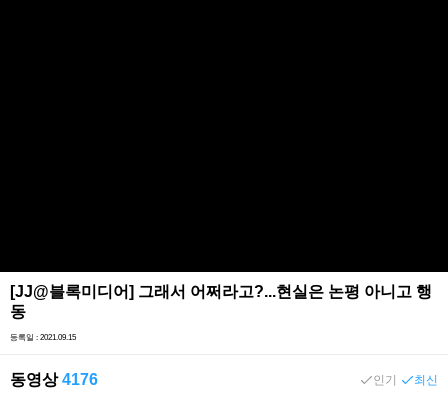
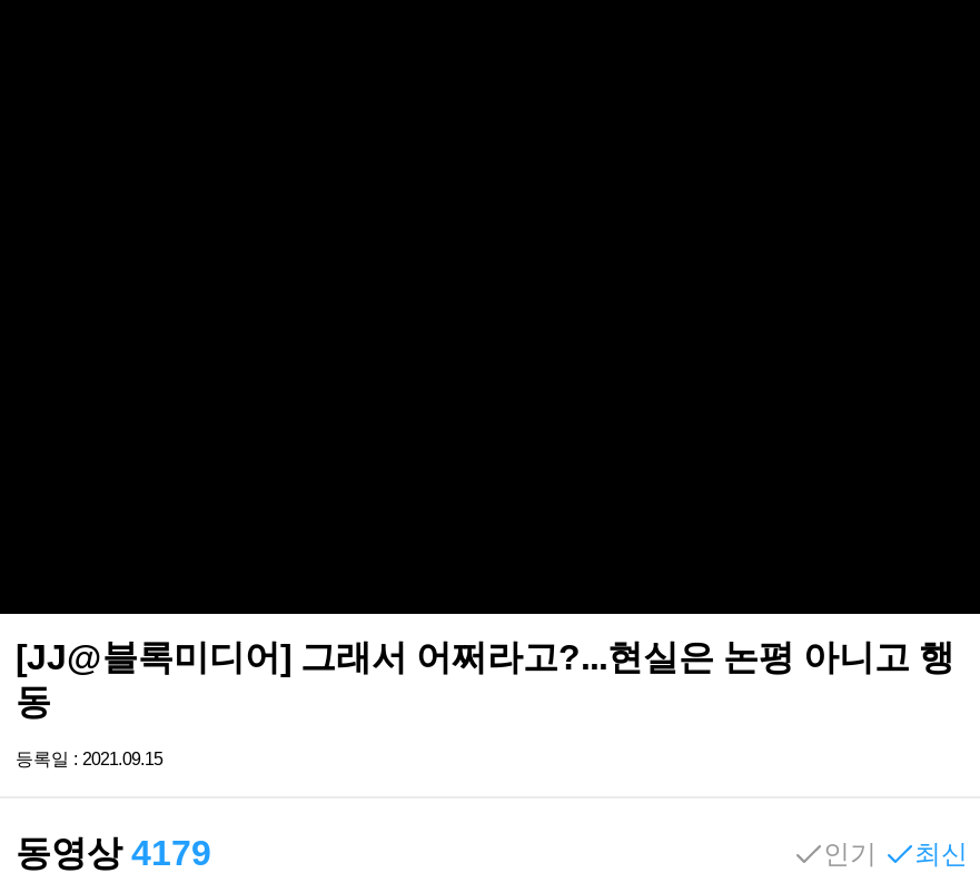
[10,371,98,388] 동영상 4176 -> [16,834,211,872] 동영상 4179

